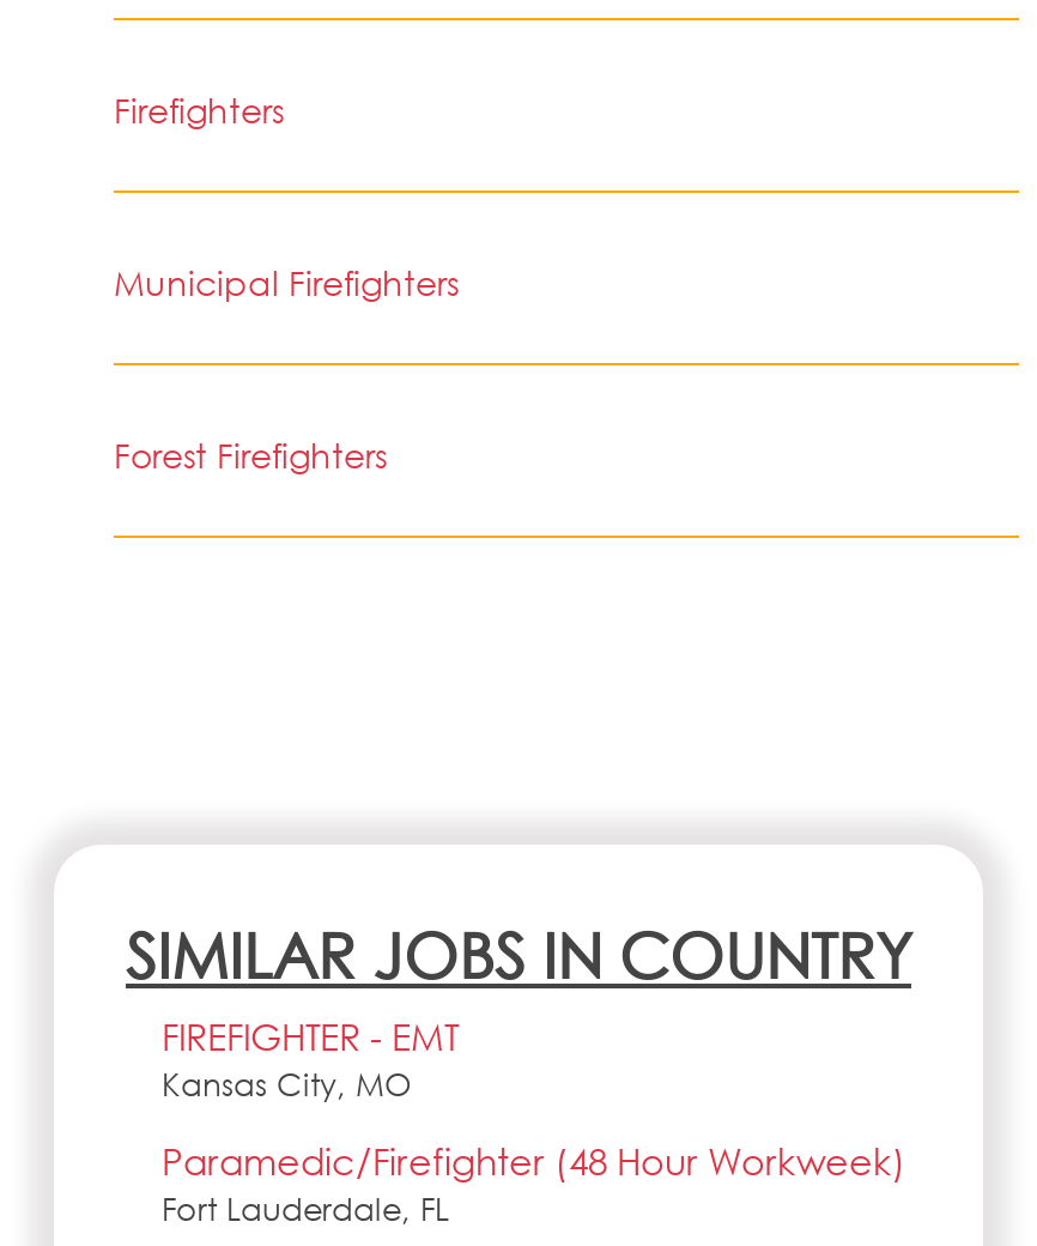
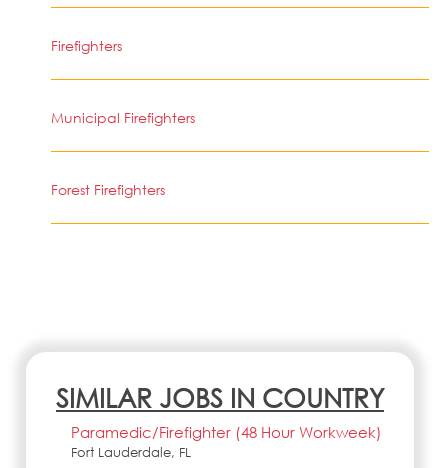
[162,1012,459,1106] FIREFIGHTER - EMT | Kansas City, MO -> none

